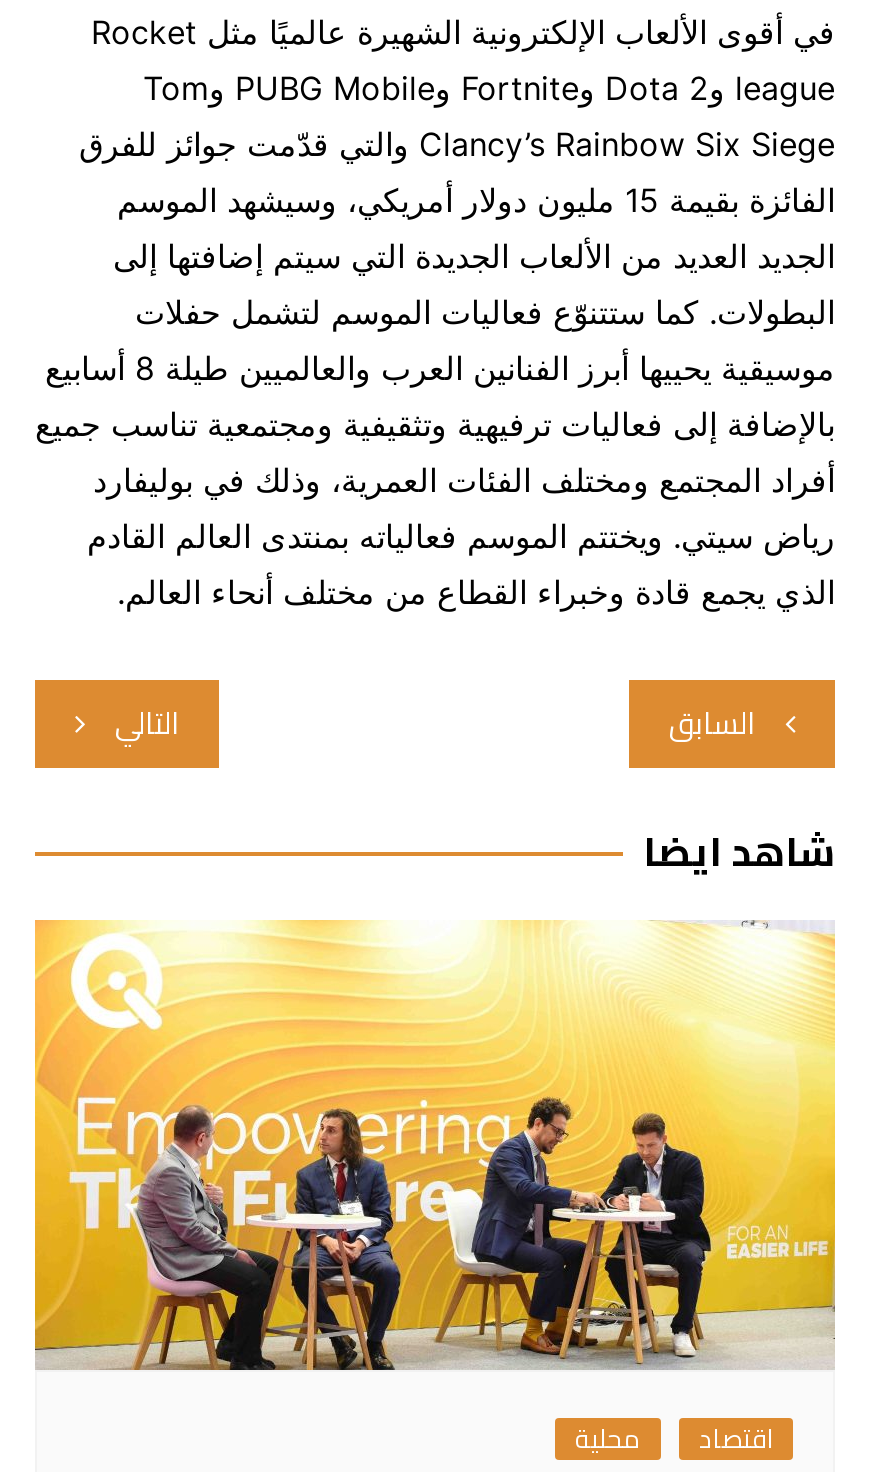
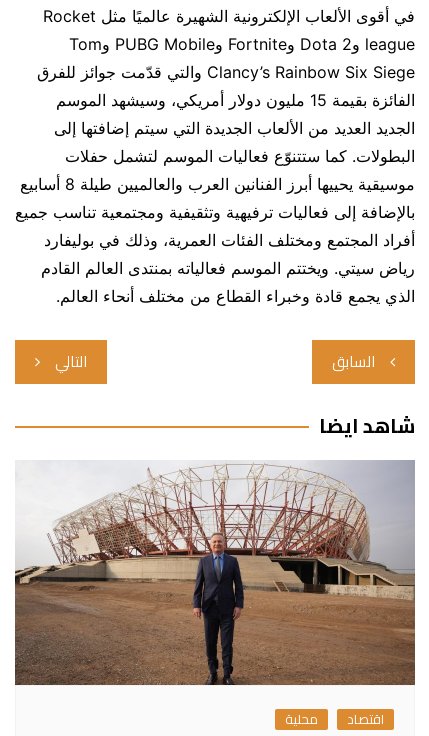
[33,918,837,1372] [image] -> [14,460,416,686] [image]

